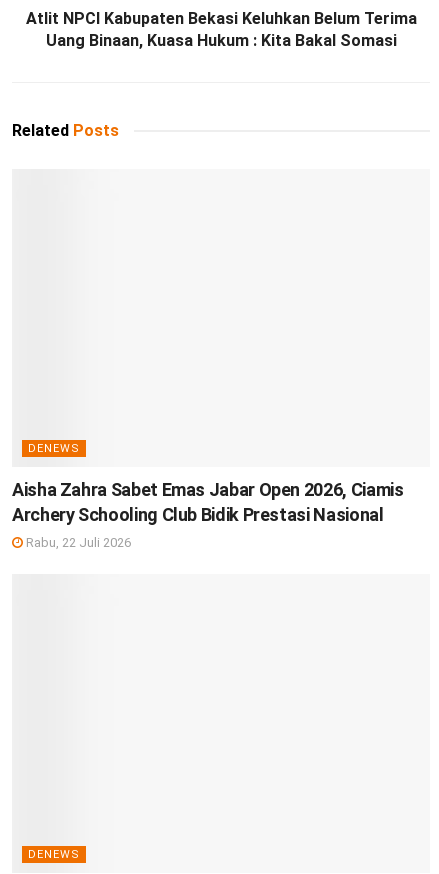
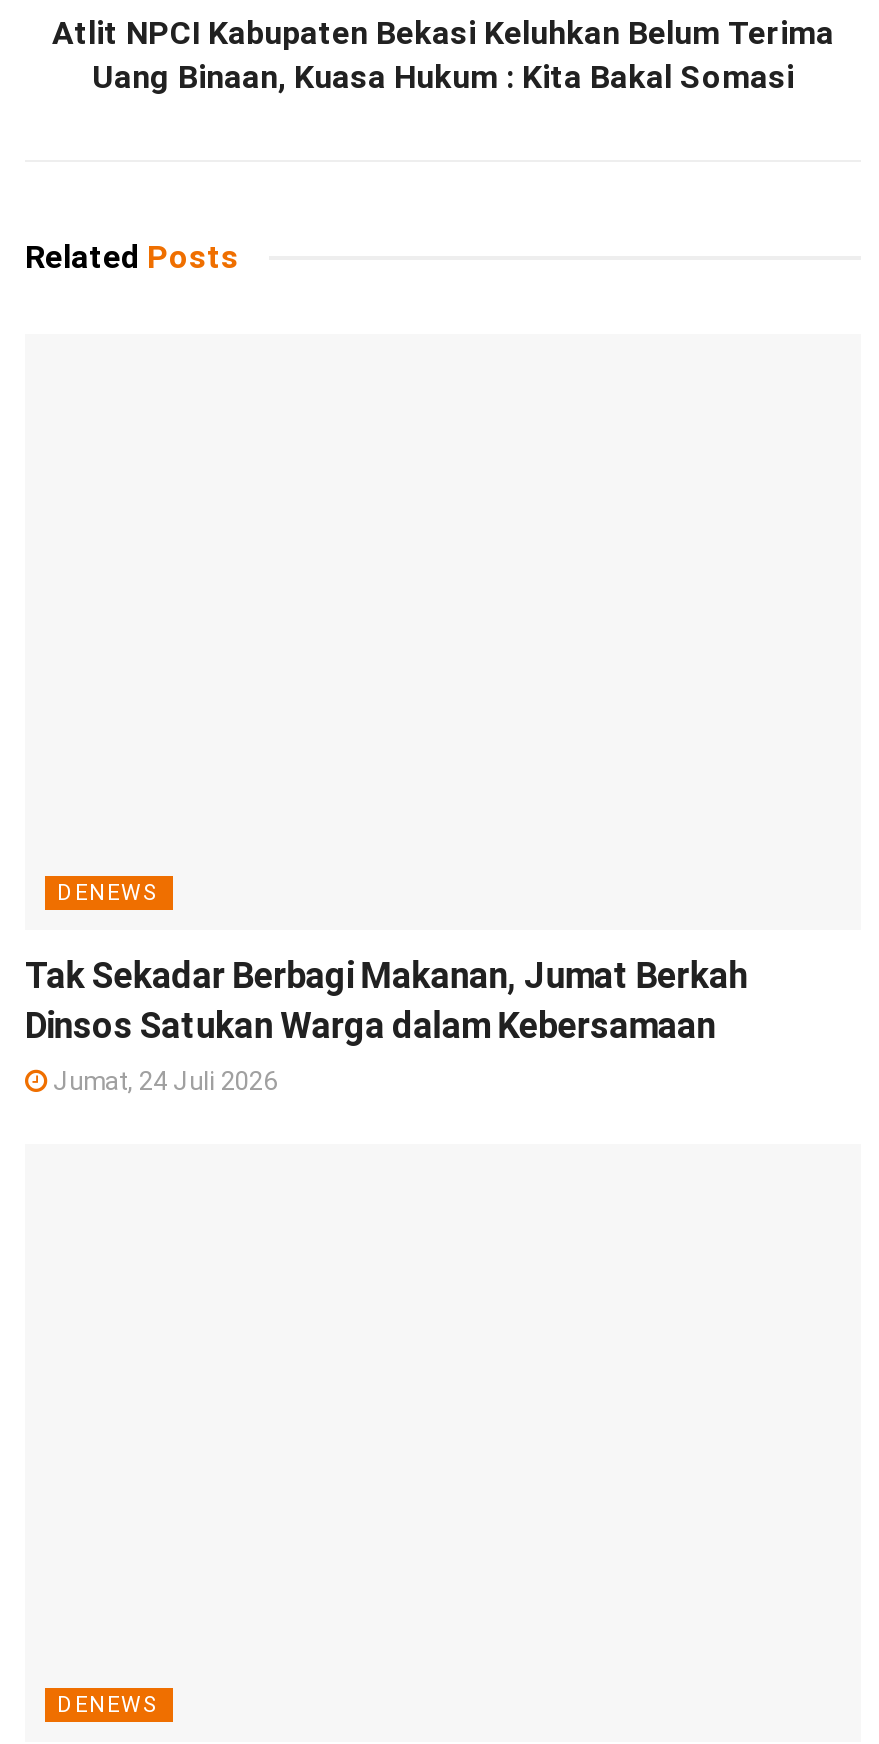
[12,479,403,525] Aisha Zahra Sabet Emas Jabar Open 2026, Ciamis | Archery Schooling Club Bidik Prestasi Nasional -> [25,955,747,1047] Tak Sekadar Berbagi Makanan, Jumat Berkah | Dinsos Satukan Warga dalam Kebersamaan
[23,535,131,550] Rabu, 22 Juli 2026 -> [47,1067,277,1097] Jumat, 24 Juli 2026

